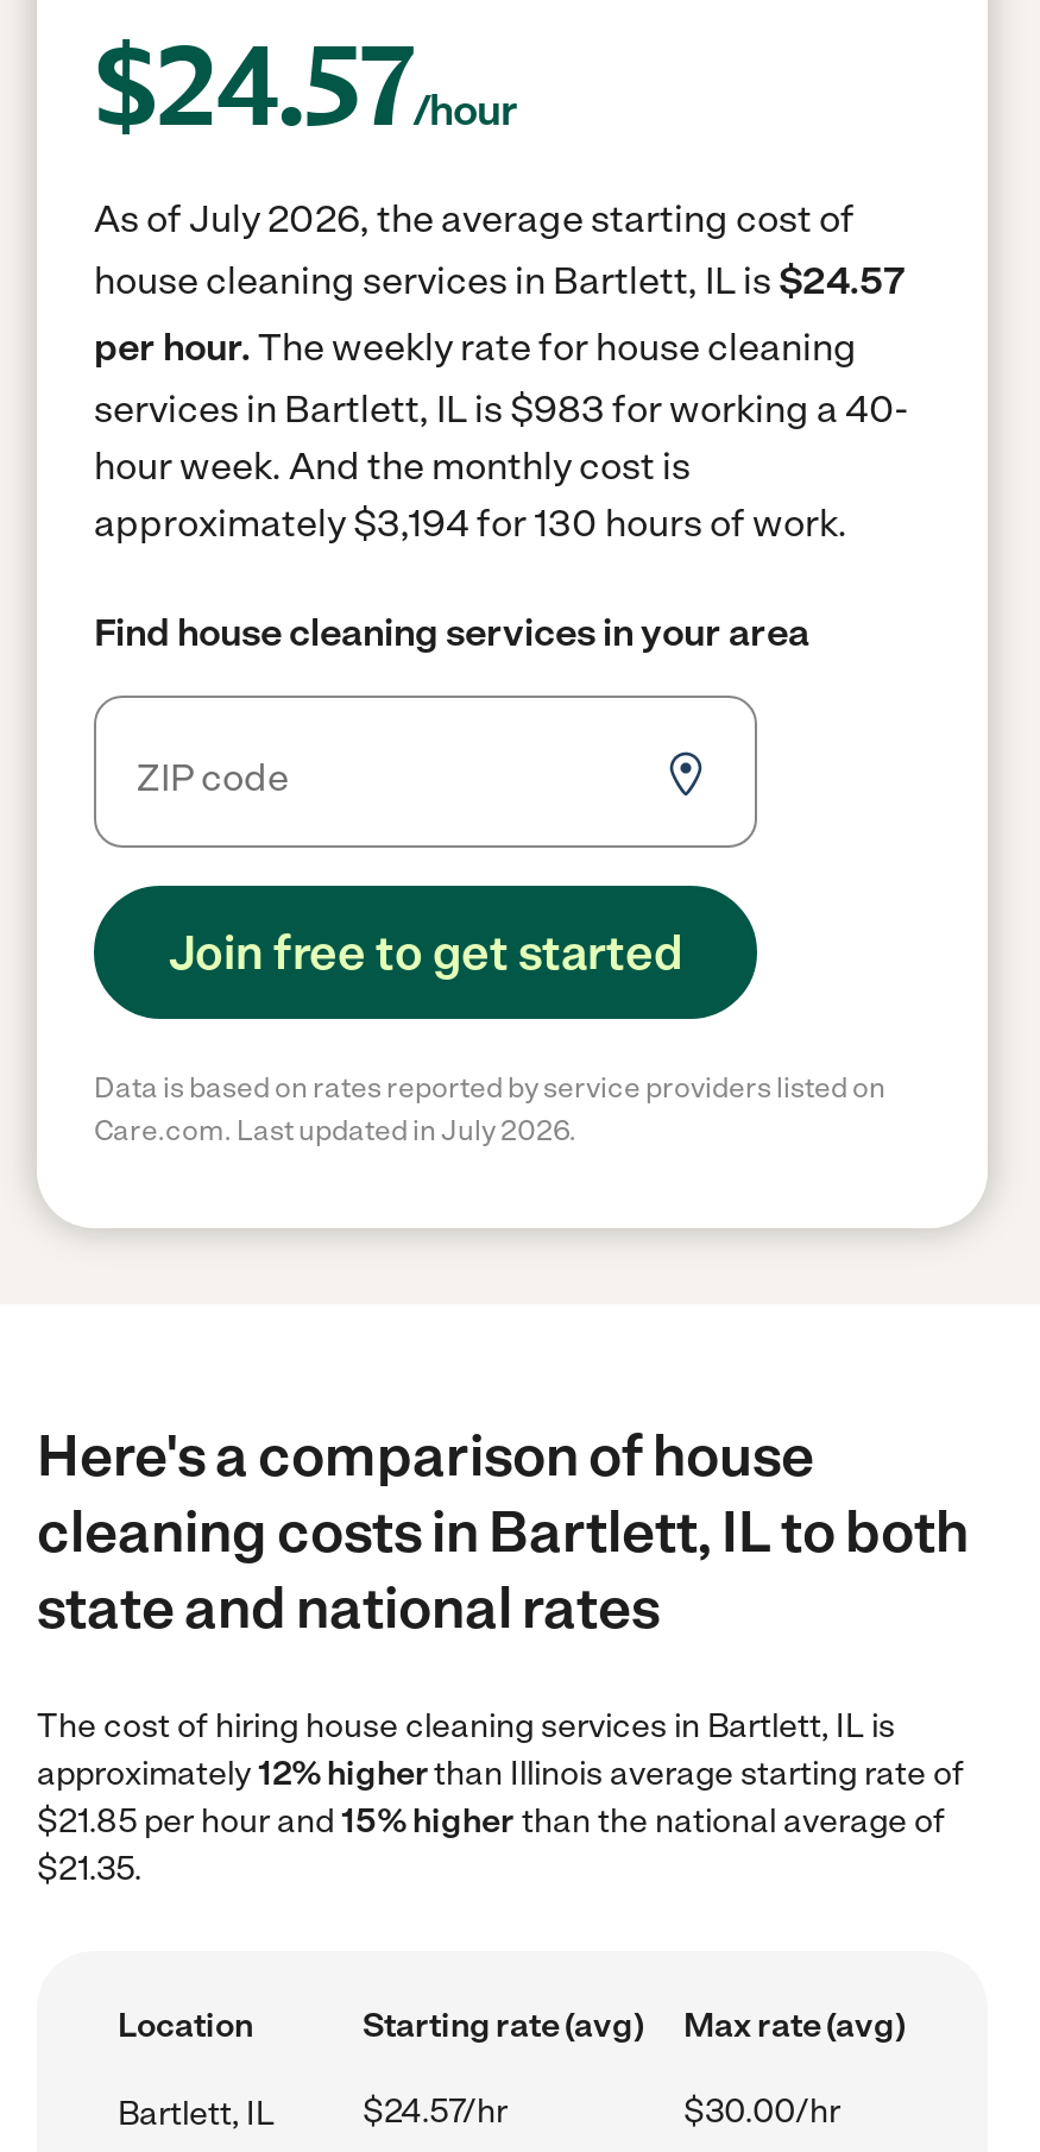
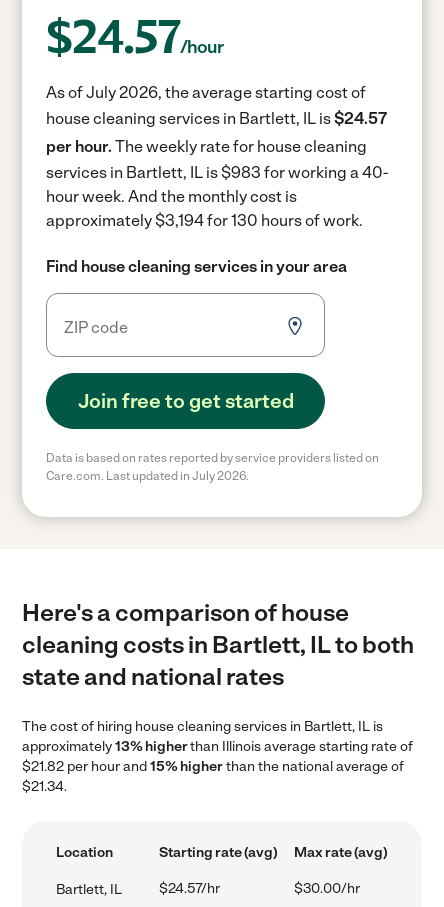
[37,1754,964,1794] approximately 12% higherthan Illinois average starting rate of -> [22,738,413,755] approximately 13% higherthan Illinois average starting rate of
[37,1801,945,1842] $21.85 per hour and 15% higher than the national average of -> [22,758,404,775] $21.82 per hour and 15% higher than the national average of
[37,1849,141,1889] $21.35. -> [22,778,67,795] $21.34.

